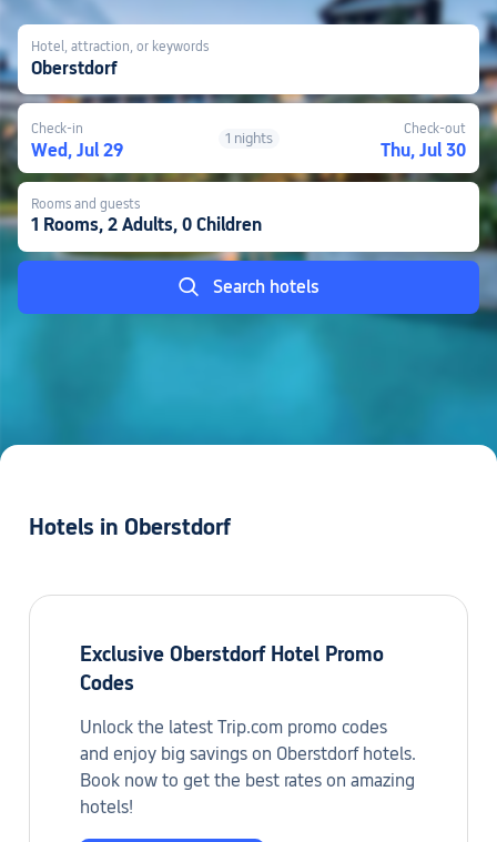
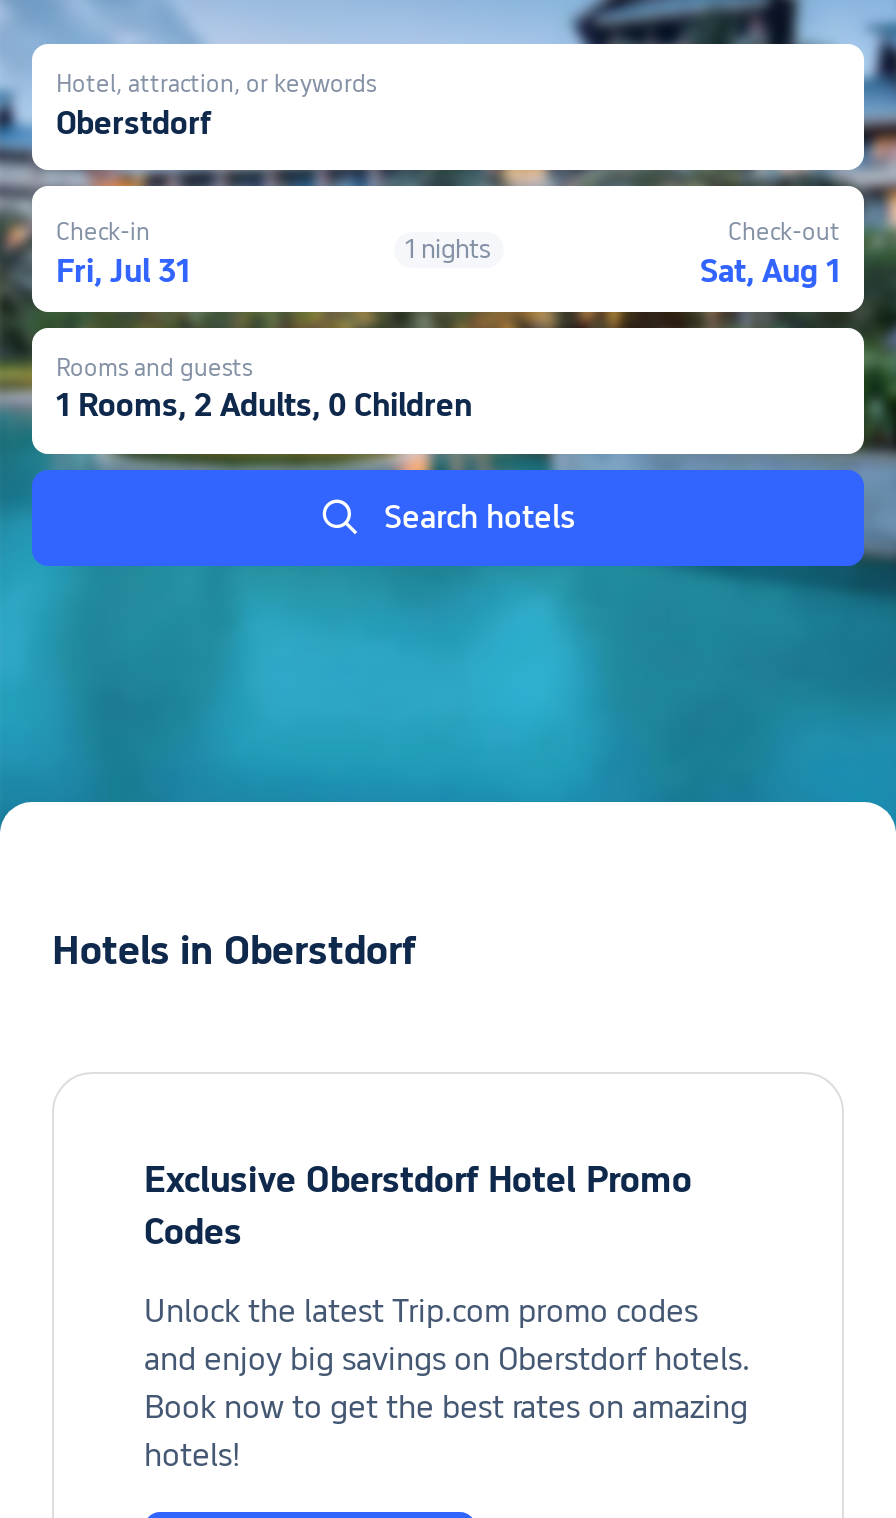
[31,139,123,160] Wed, Jul 29 -> [56,251,190,289] Fri, Jul 31
[381,139,466,160] Thu, Jul 30 -> [700,251,840,289] Sat, Aug 1

